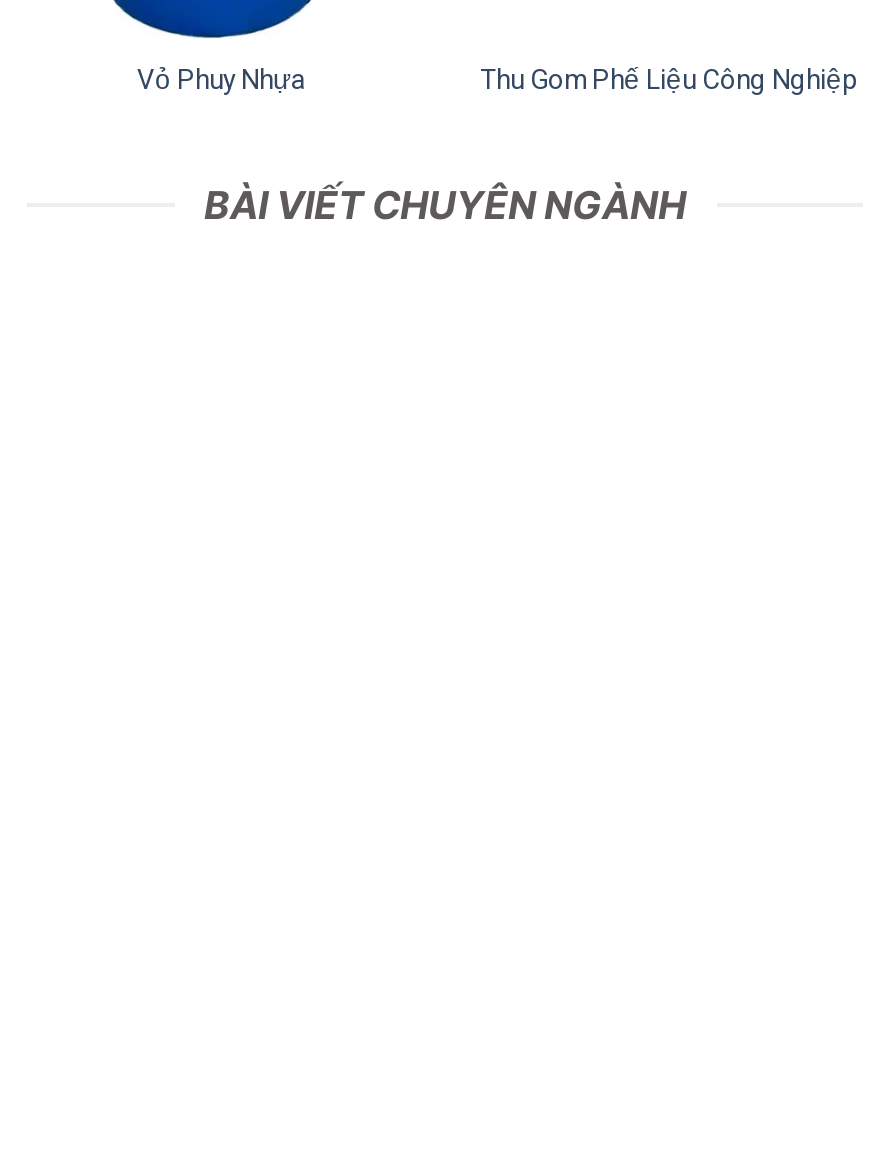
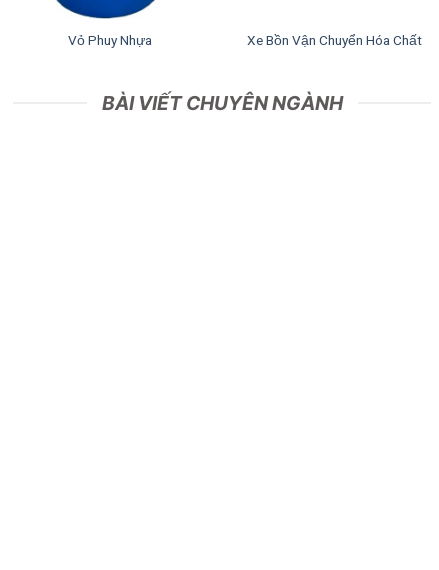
[480,64,858,96] Thu Gom Phế Liệu Công Nghiệp -> [246,32,421,48] Xe Bồn Vận Chuyển Hóa Chất

